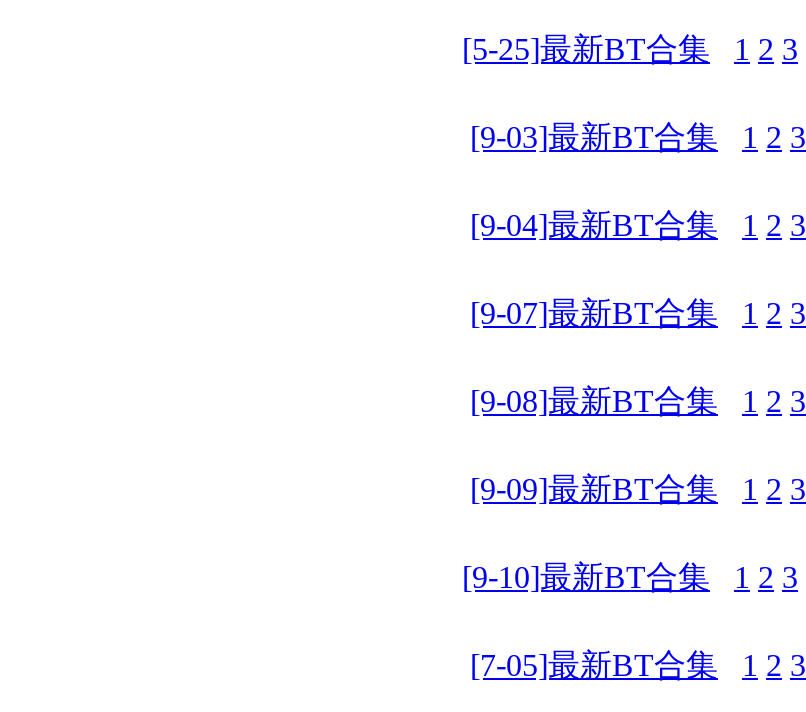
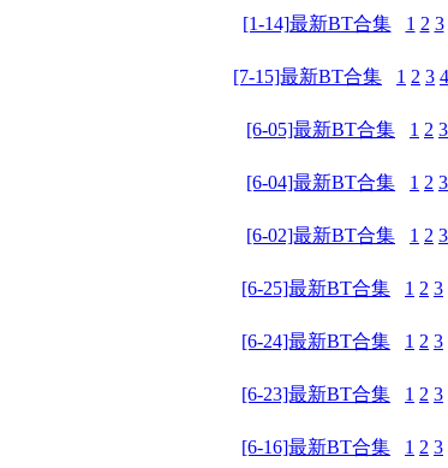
[462,32,798,66] [5-25]最新BT合集 1 2 3 -> [242,13,444,34] [1-14]最新BT合集 1 2 3
[470,120,718,154] [9-03]最新BT合集 -> [233,66,448,140] [7-15]最新BT合集 | 1 2 3 4 | [6-05]最新BT合集
[470,208,806,242] [9-04]最新BT合集 1 2 3 -> [246,172,448,192] [6-04]最新BT合集 1 2 3
[470,296,806,330] [9-07]最新BT合集 1 2 3 -> [246,225,448,245] [6-02]最新BT合集 1 2 3
[470,384,806,418] [9-08]最新BT合集 1 2 3 -> [241,278,443,298] [6-25]最新BT合集 1 2 3
[470,472,806,506] [9-09]最新BT合集 1 2 3 -> [241,331,443,351] [6-24]最新BT合集 1 2 3
[462,560,798,594] [9-10]最新BT合集 1 2 3 -> [241,384,443,404] [6-23]最新BT合集 1 2 3
[470,648,806,682] [7-05]最新BT合集 1 2 3 -> [241,437,443,457] [6-16]最新BT合集 1 2 3

